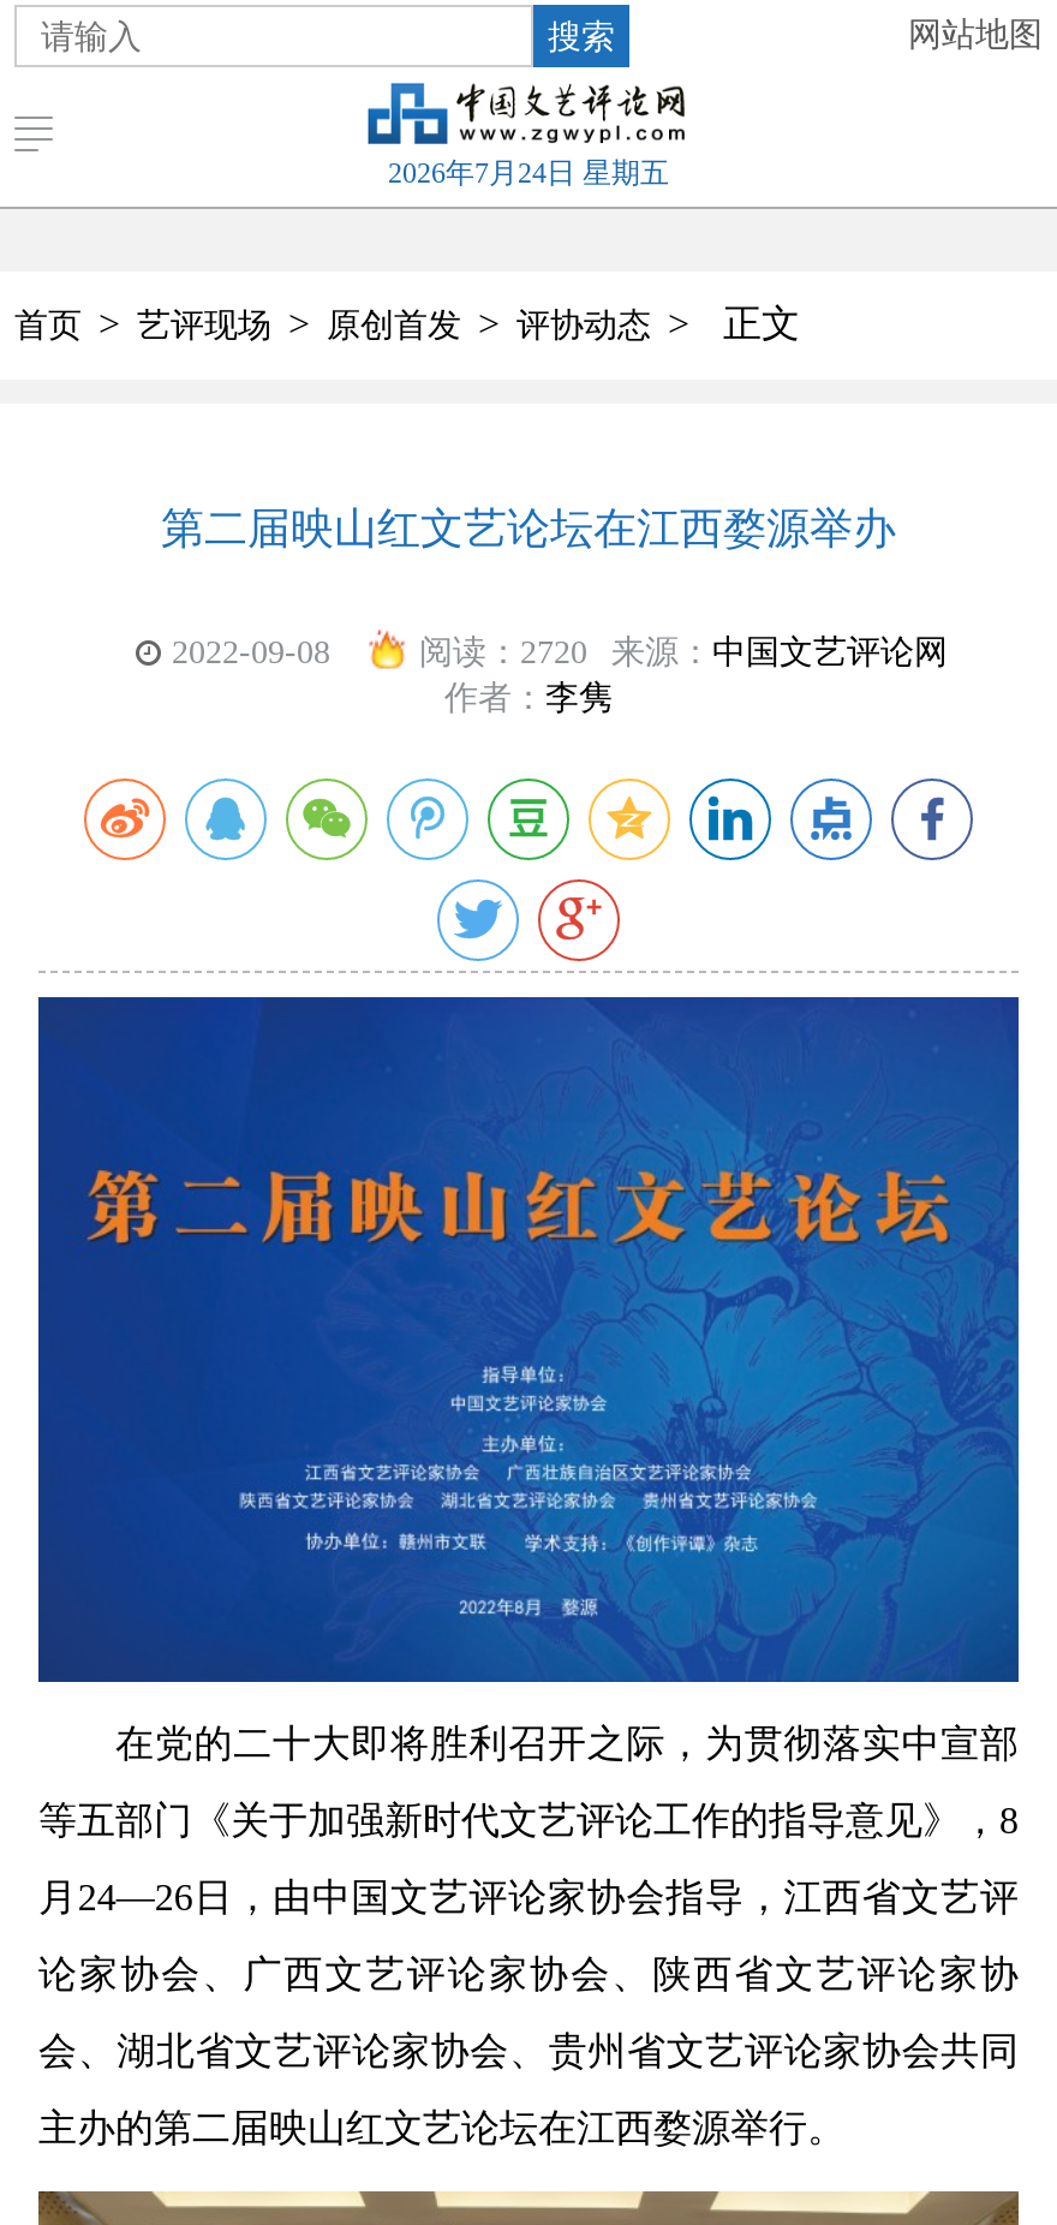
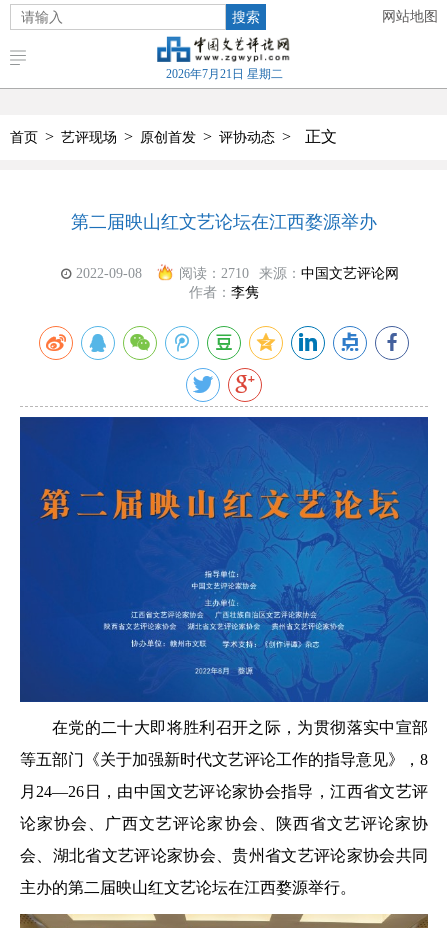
[388,156,669,190] 2026年7月24日 星期五 -> [165,67,282,81] 2026年7月21日 星期二
[419,634,948,670] 阅读：2720 来源：中国文艺评论网 -> [178,266,398,281] 阅读：2710 来源：中国文艺评论网

